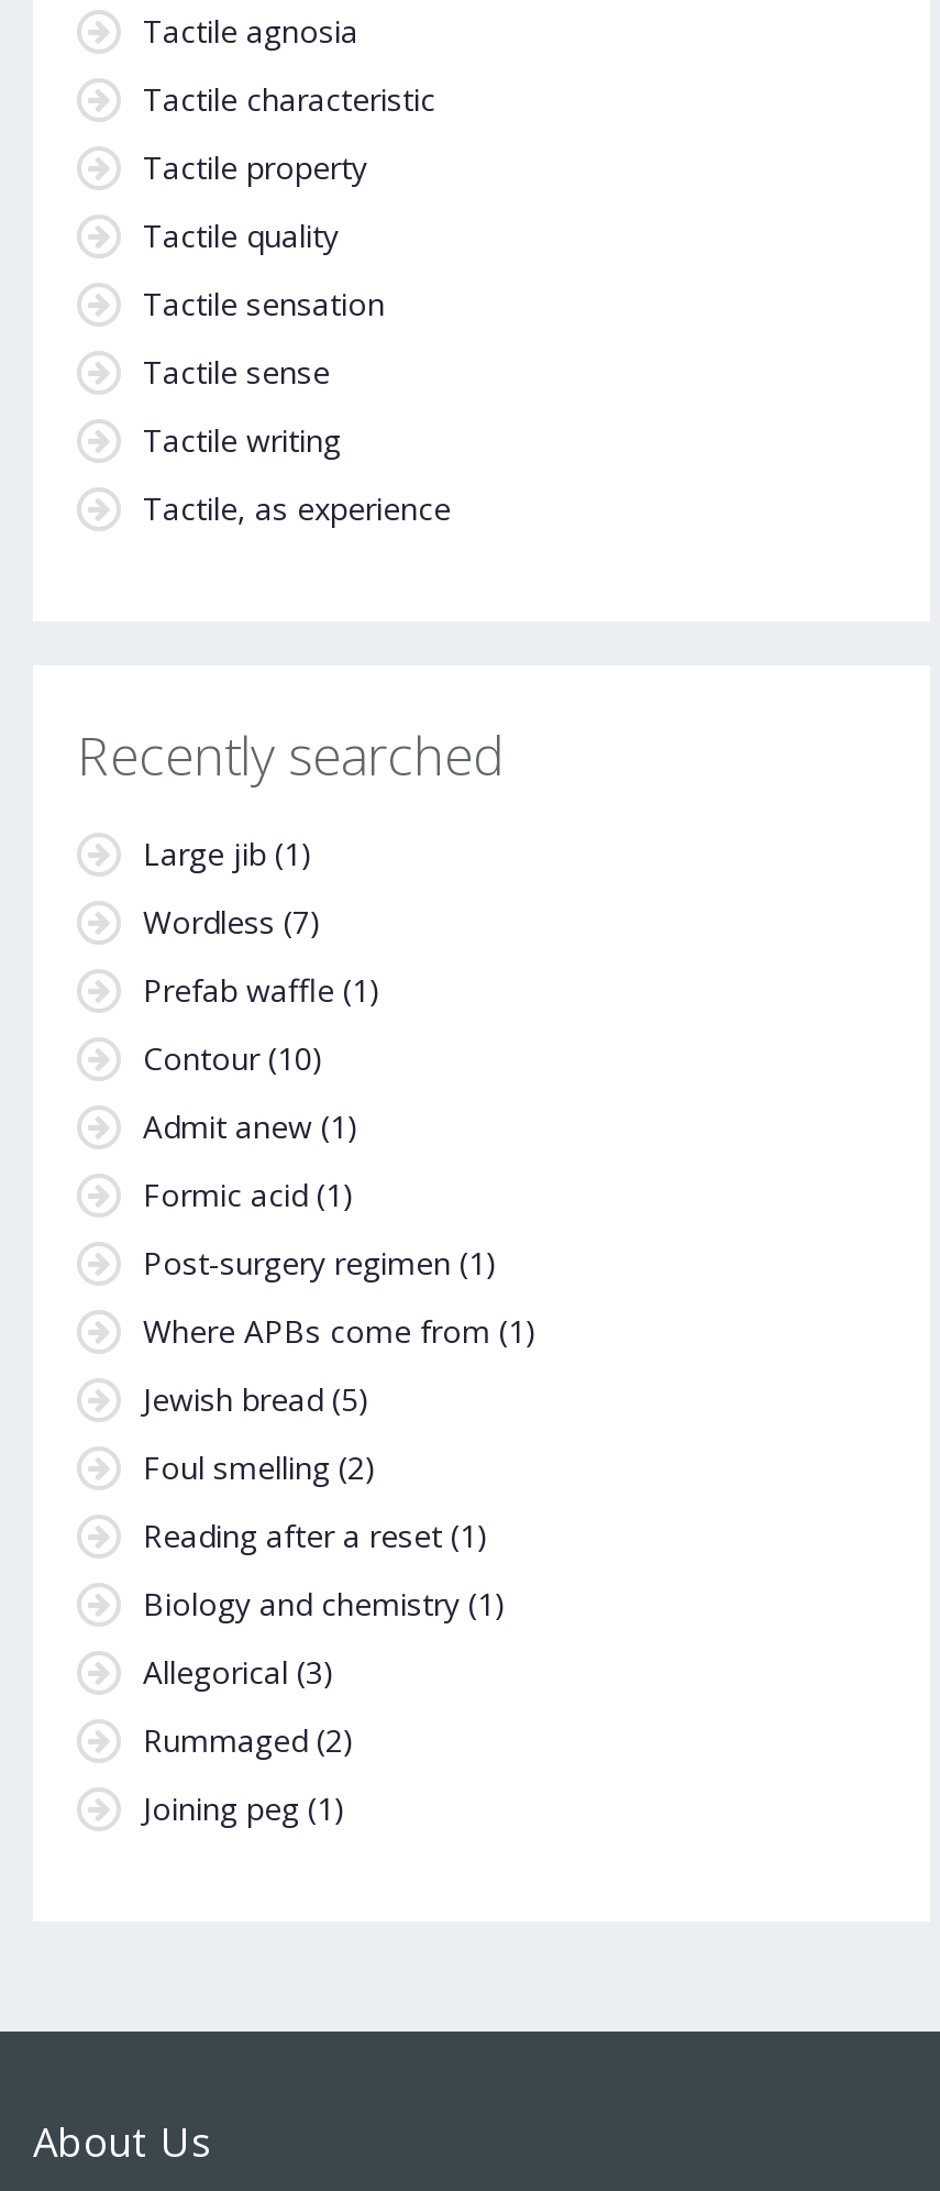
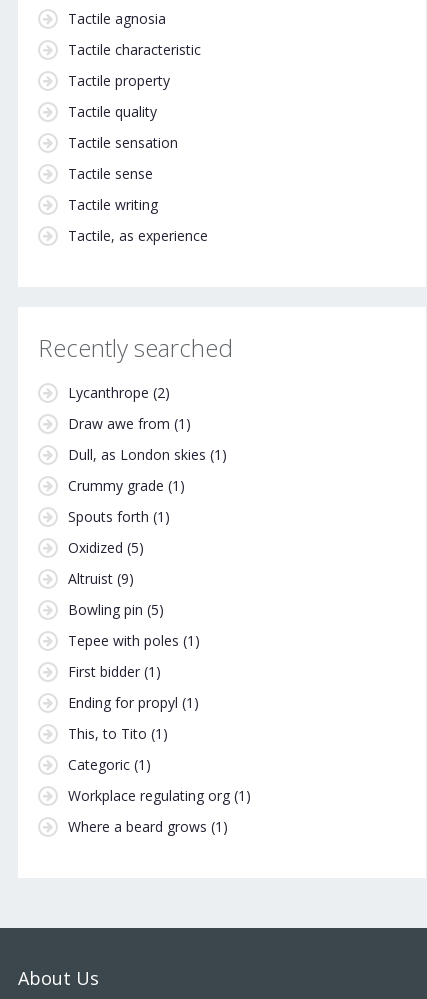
[143,833,312,874] Large jib (1) -> [68,383,170,402] Lycanthrope (2)
[143,901,321,943] Wordless (7) -> [68,414,191,433] Draw awe from (1)
[143,969,380,1011] Prefab waffle (1) -> [68,445,227,464] Dull, as London skies (1)
[143,1037,323,1079] Contour (10) -> [68,476,185,495] Crummy grade (1)
[143,1105,358,1147] Admit anew (1) -> [68,507,170,526] Spouts forth (1)
[143,1174,354,1215] Formic acid (1) -> [68,538,144,557] Oxidized (5)
[143,1242,497,1284] Post-surgery regimen (1) -> [68,569,134,588] Altruist (9)
[143,1310,537,1352] Where APBs come from (1) -> [68,600,164,619] Bowling pin (5)
[143,1378,369,1420] Jewish bread (5) -> [68,631,200,650] Tepee with poles (1)
[143,1446,376,1488] Foul smelling (2) -> [68,662,161,681] First bidder (1)
[143,1515,488,1556] Reading after a reset (1) -> [68,693,199,712] Ending for propyl (1)
[143,1583,506,1625] Biology and chemistry (1) -> [68,724,168,743] This, to Tito (1)
[143,1651,334,1693] Allegorical (3) -> [68,755,151,774] Categoric (1)
[143,1719,354,1761] Rummaged (2) -> [68,786,251,805] Workplace regulating org (1)
[143,1787,345,1829] Joining peg (1) -> [68,817,228,836] Where a beard grows (1)

